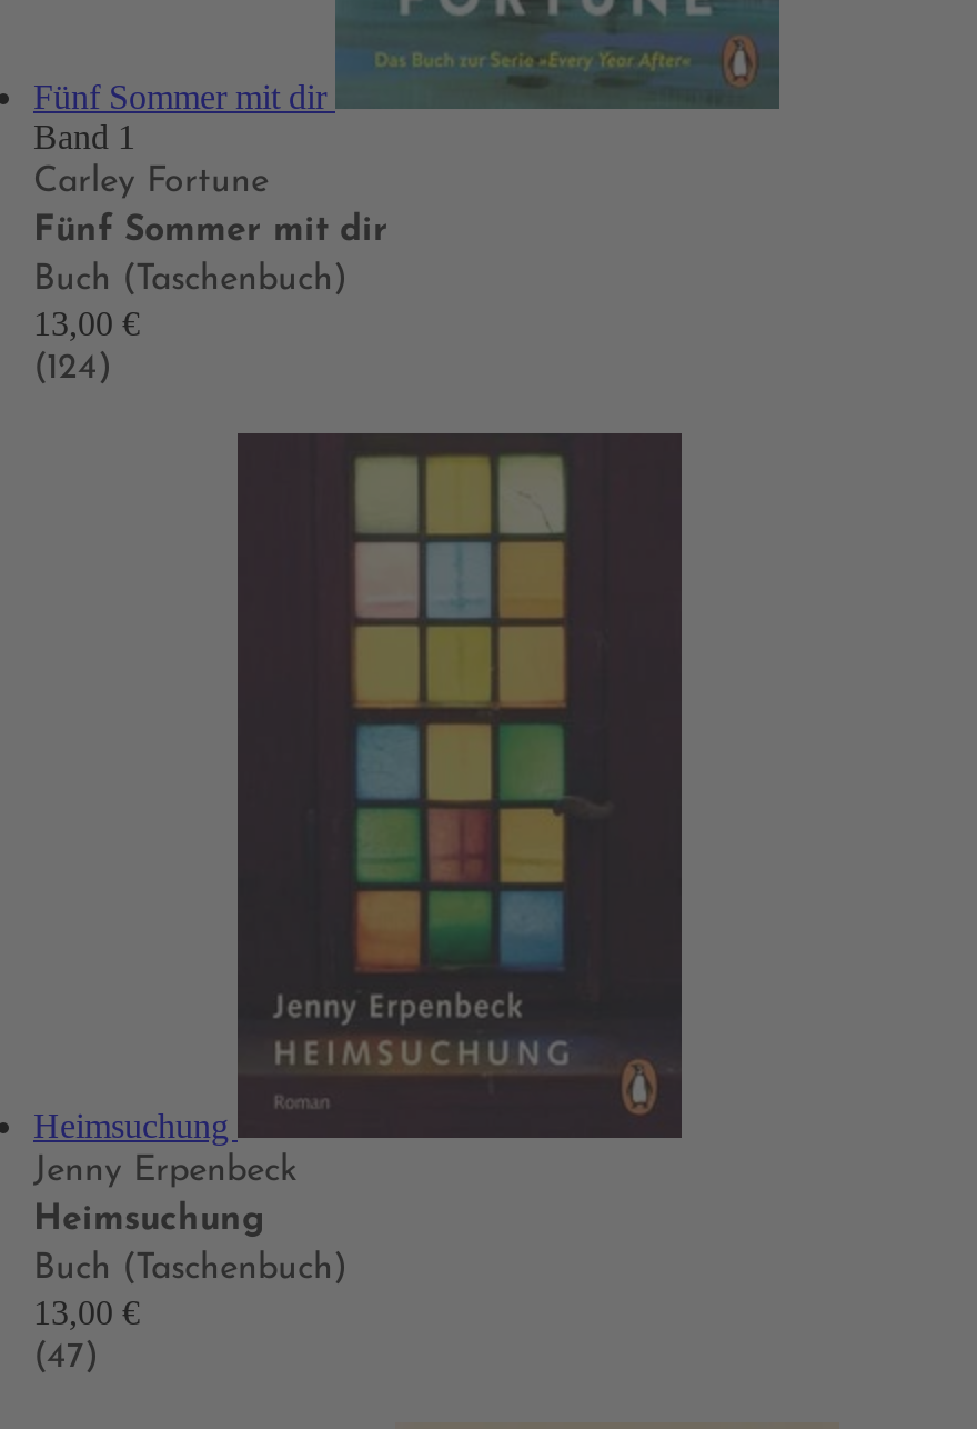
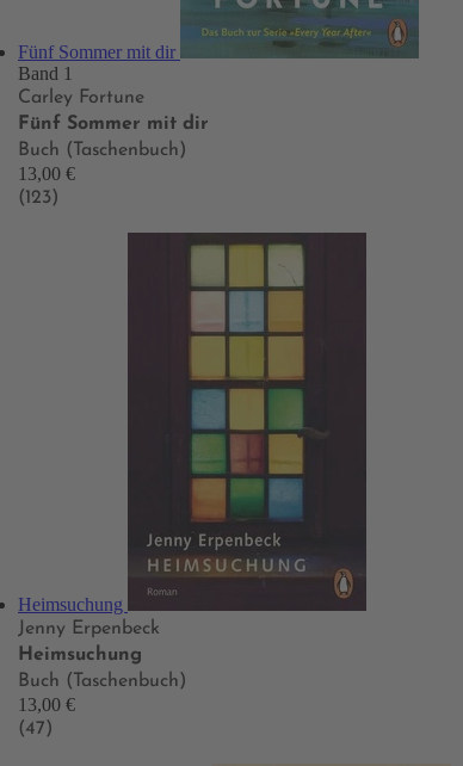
[33,351,111,387] (124) -> [18,189,58,208] (123)

